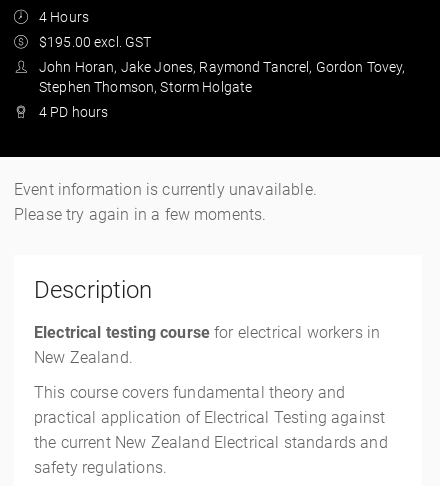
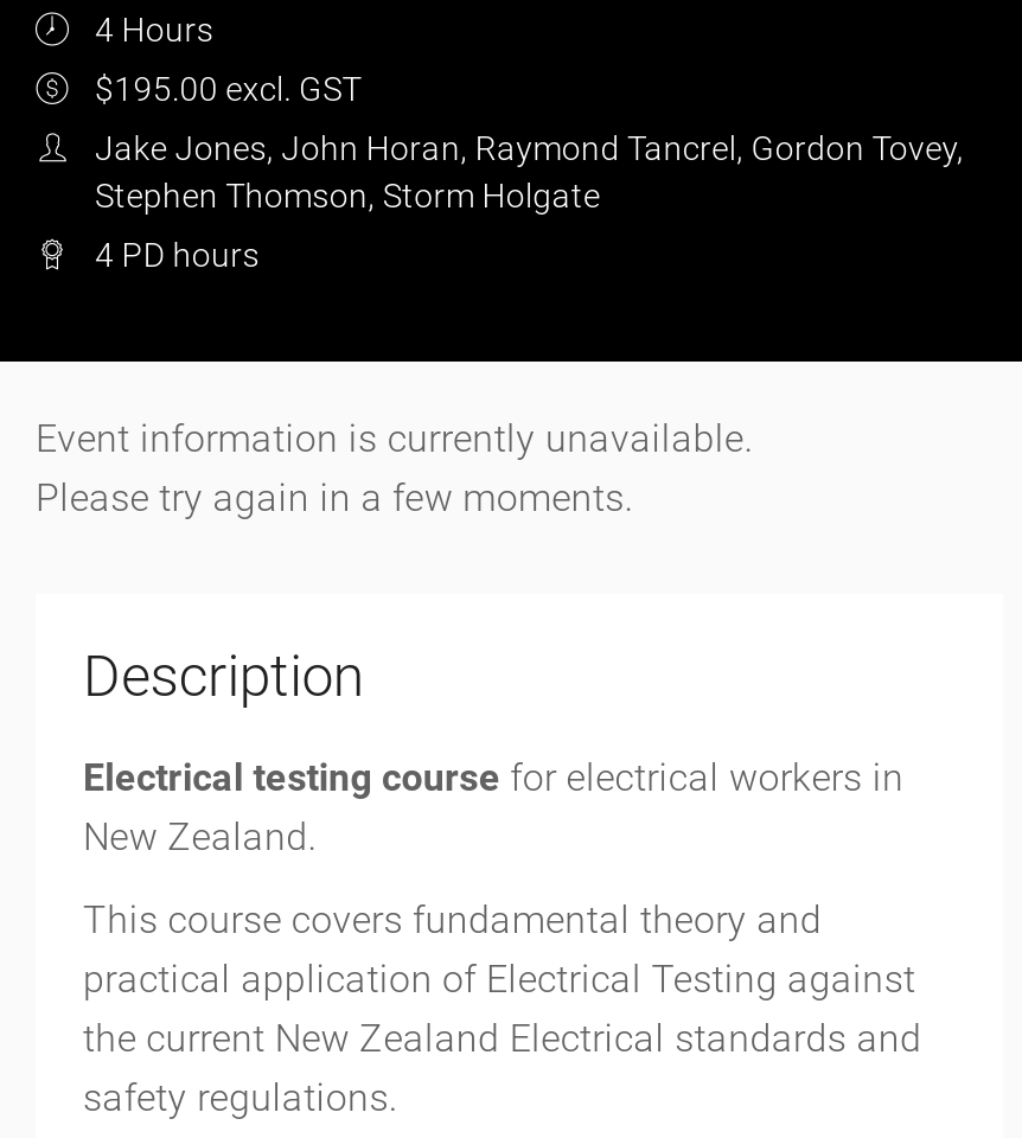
[39,59,406,75] John Horan, Jake Jones, Raymond Tancrel, Gordon Tovey, -> [95,129,964,167] Jake Jones, John Horan, Raymond Tancrel, Gordon Tovey,

